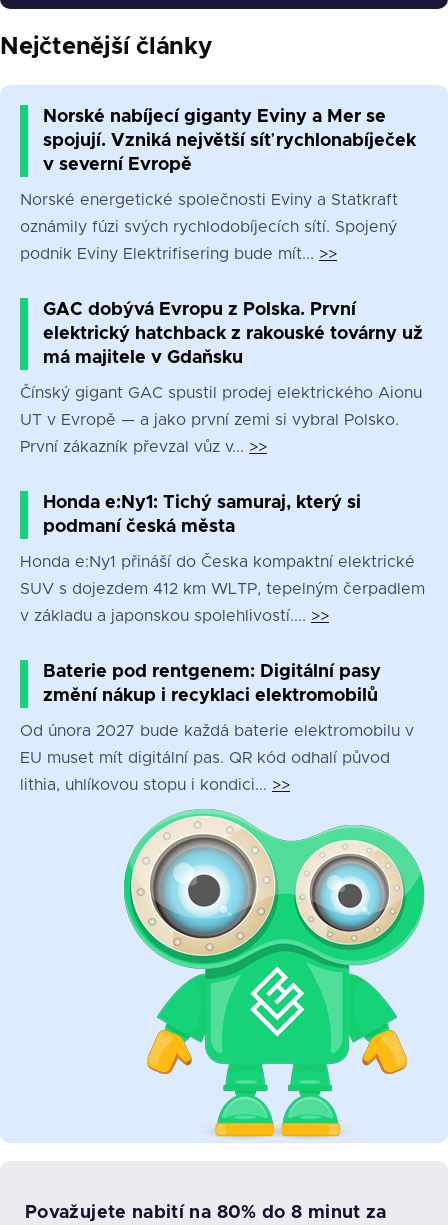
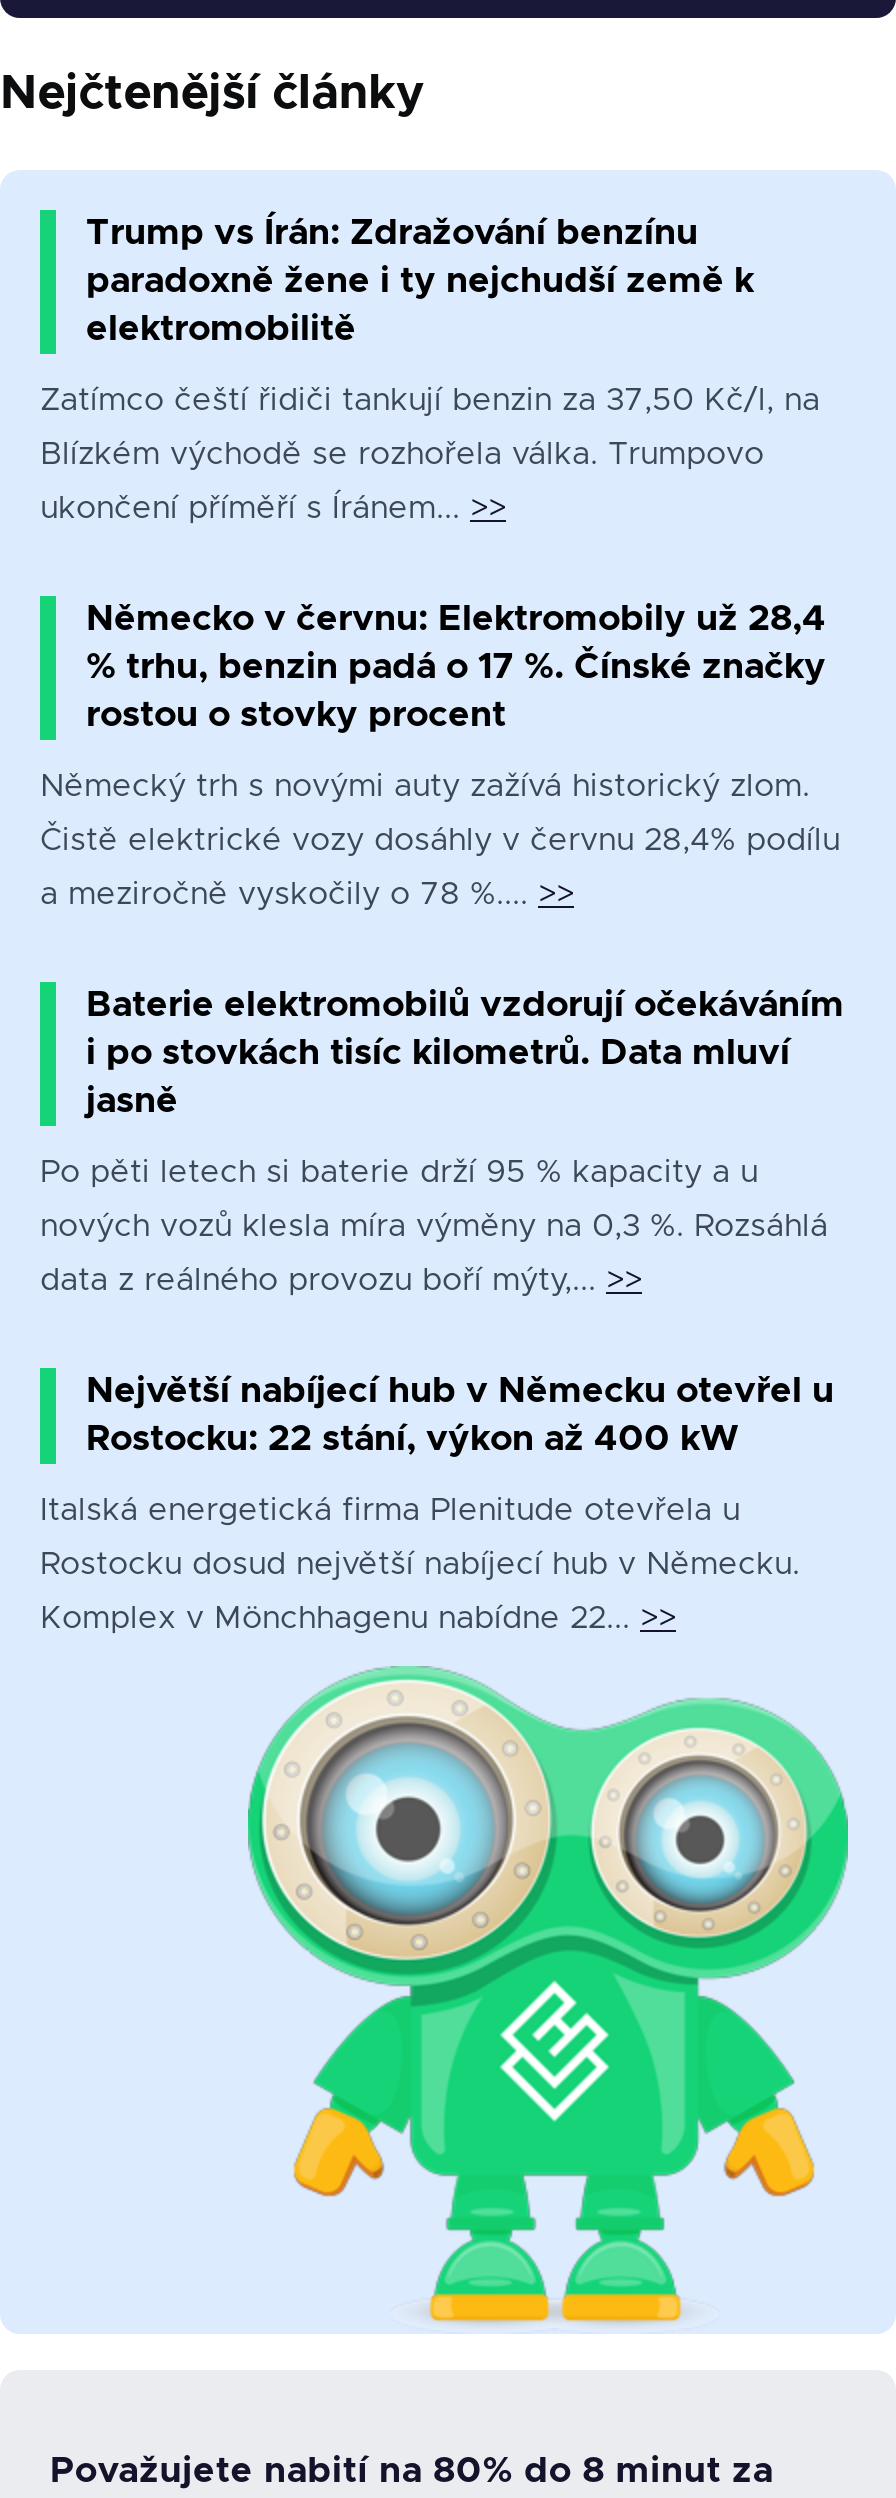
[43,108,416,174] Norské nabíjecí giganty Eviny a Mer se | spojují. Vzniká největší síť rychlonabíječek | v severní Evropě -> [86,215,754,347] Trump vs Írán: Zdražování benzínu | paradoxně žene i ty nejchudší země k | elektromobilitě
[20,192,398,208] Norské energetické společnosti Eviny a Statkraft -> [40,383,820,415] Zatímco čeští řidiči tankují benzin za 37,50 Kč/l, na
[20,219,397,235] oznámily fúzi svých rychlodobíjecích sítí. Spojený -> [40,437,764,469] Blízkém východě se rozhořela válka. Trumpovo
[20,246,337,262] podnik Eviny Elektrifisering bude mít... >> -> [40,491,506,523] ukončení příměří s Íránem... >>
[43,301,423,367] GAC dobývá Evropu z Polska. První | elektrický hatchback z rakouské továrny už | má majitele v Gdaňsku -> [86,601,826,733] Německo v červnu: Elektromobily už 28,4 | % trhu, benzin padá o 17 %. Čínské značky | rostou o stovky procent
[20,385,422,401] Čínský gigant GAC spustil prodej elektrického Aionu -> [40,769,810,801] Německý trh s novými auty zažívá historický zlom.
[20,412,399,428] UT v Evropě — a jako první zemi si vybral Polsko. -> [40,823,840,855] Čistě elektrické vozy dosáhly v červnu 28,4% podílu
[20,439,267,455] První zákazník převzal vůz v... >> -> [40,877,574,909] a meziročně vyskočily o 78 %.... >>
[43,494,361,536] Honda e:Ny1: Tichý samuraj, který si | podmaní česká města -> [86,987,844,1119] Baterie elektromobilů vzdorují očekáváním | i po stovkách tisíc kilometrů. Data mluví | jasně
[20,554,415,570] Honda e:Ny1 přináší do Česka kompaktní elektrické -> [40,1155,758,1187] Po pěti letech si baterie drží 95 % kapacity a u
[20,581,425,597] SUV s dojezdem 412 km WLTP, tepelným čerpadlem -> [40,1209,828,1241] nových vozů klesla míra výměny na 0,3 %. Rozsáhlá
[20,608,329,624] v základu a japonskou spolehlivostí.... >> -> [40,1263,642,1295] data z reálného provozu boří mýty,... >>
[43,663,381,705] Baterie pod rentgenem: Digitální pasy | změní nákup i recyklaci elektromobilů -> [86,1373,834,1457] Největší nabíjecí hub v Německu otevřel u | Rostocku: 22 stání, výkon až 400 kW
[20,723,414,739] Od února 2027 bude každá baterie elektromobilu v -> [40,1493,740,1525] Italská energetická firma Plenitude otevřela u
[20,750,390,766] EU muset mít digitální pas. QR kód odhalí původ -> [40,1547,800,1579] Rostocku dosud největší nabíjecí hub v Německu.
[20,777,290,793] lithia, uhlíkovou stopu i kondici... >> -> [40,1601,676,1633] Komplex v Mönchhagenu nabídne 22... >>

